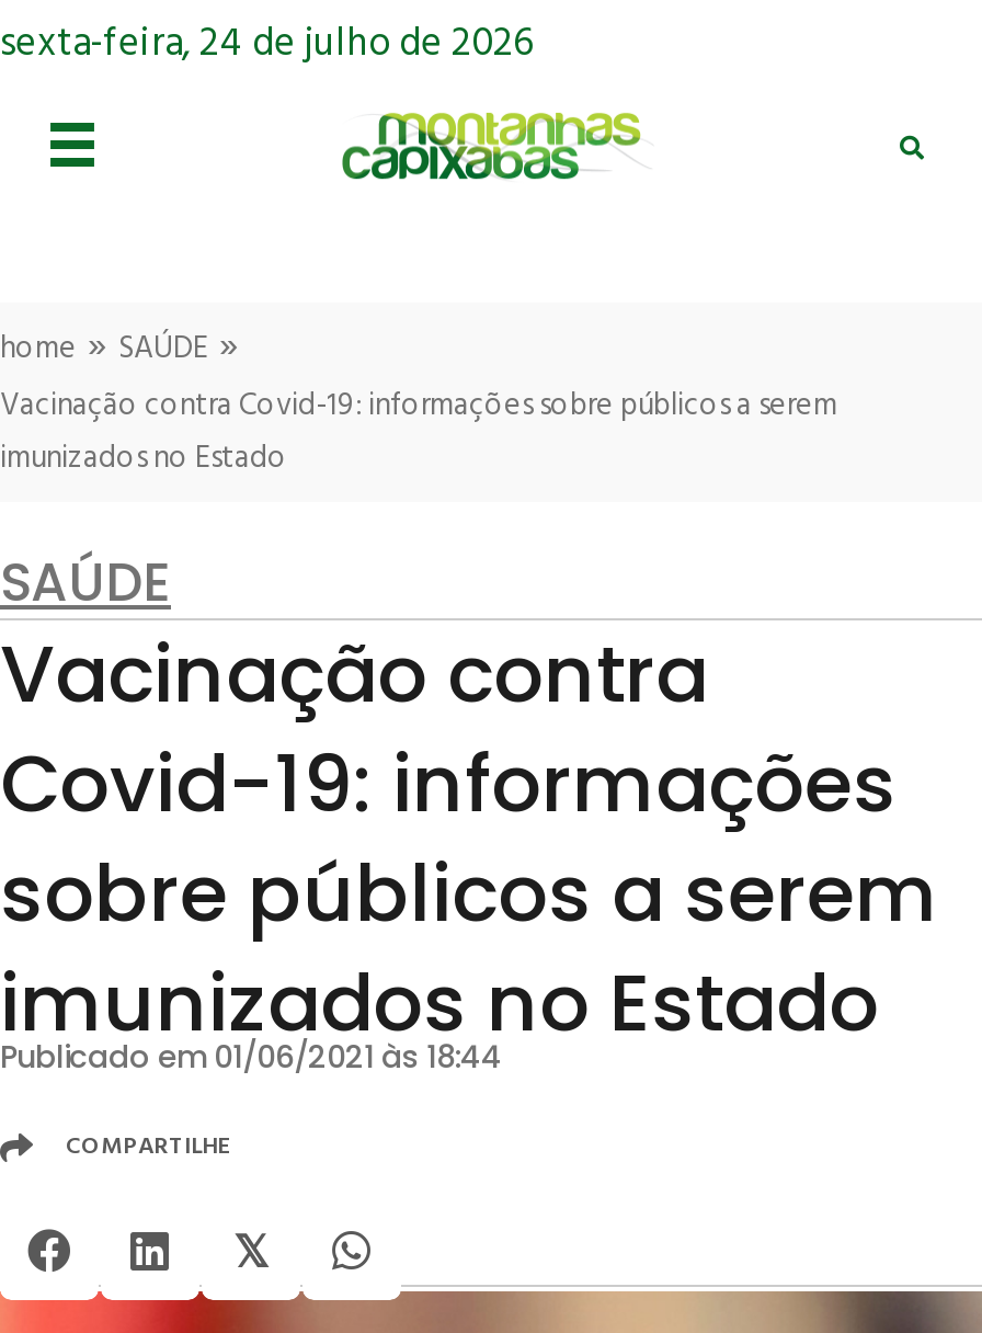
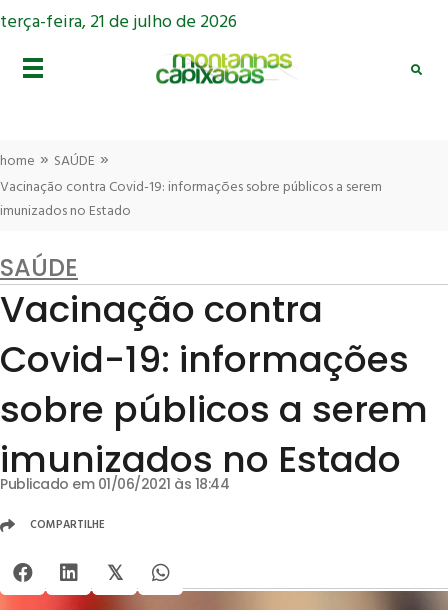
[0,13,533,77] sexta-feira, 24 de julho de 2026 -> [0,8,237,37] terça-feira, 21 de julho de 2026

